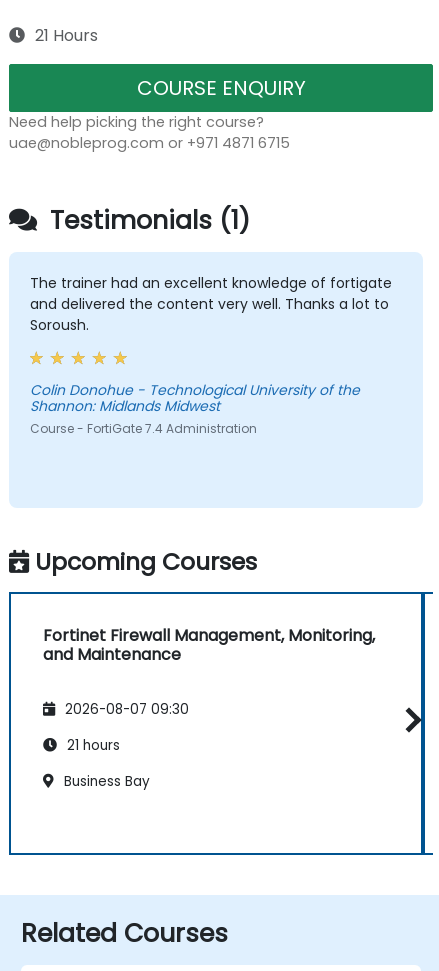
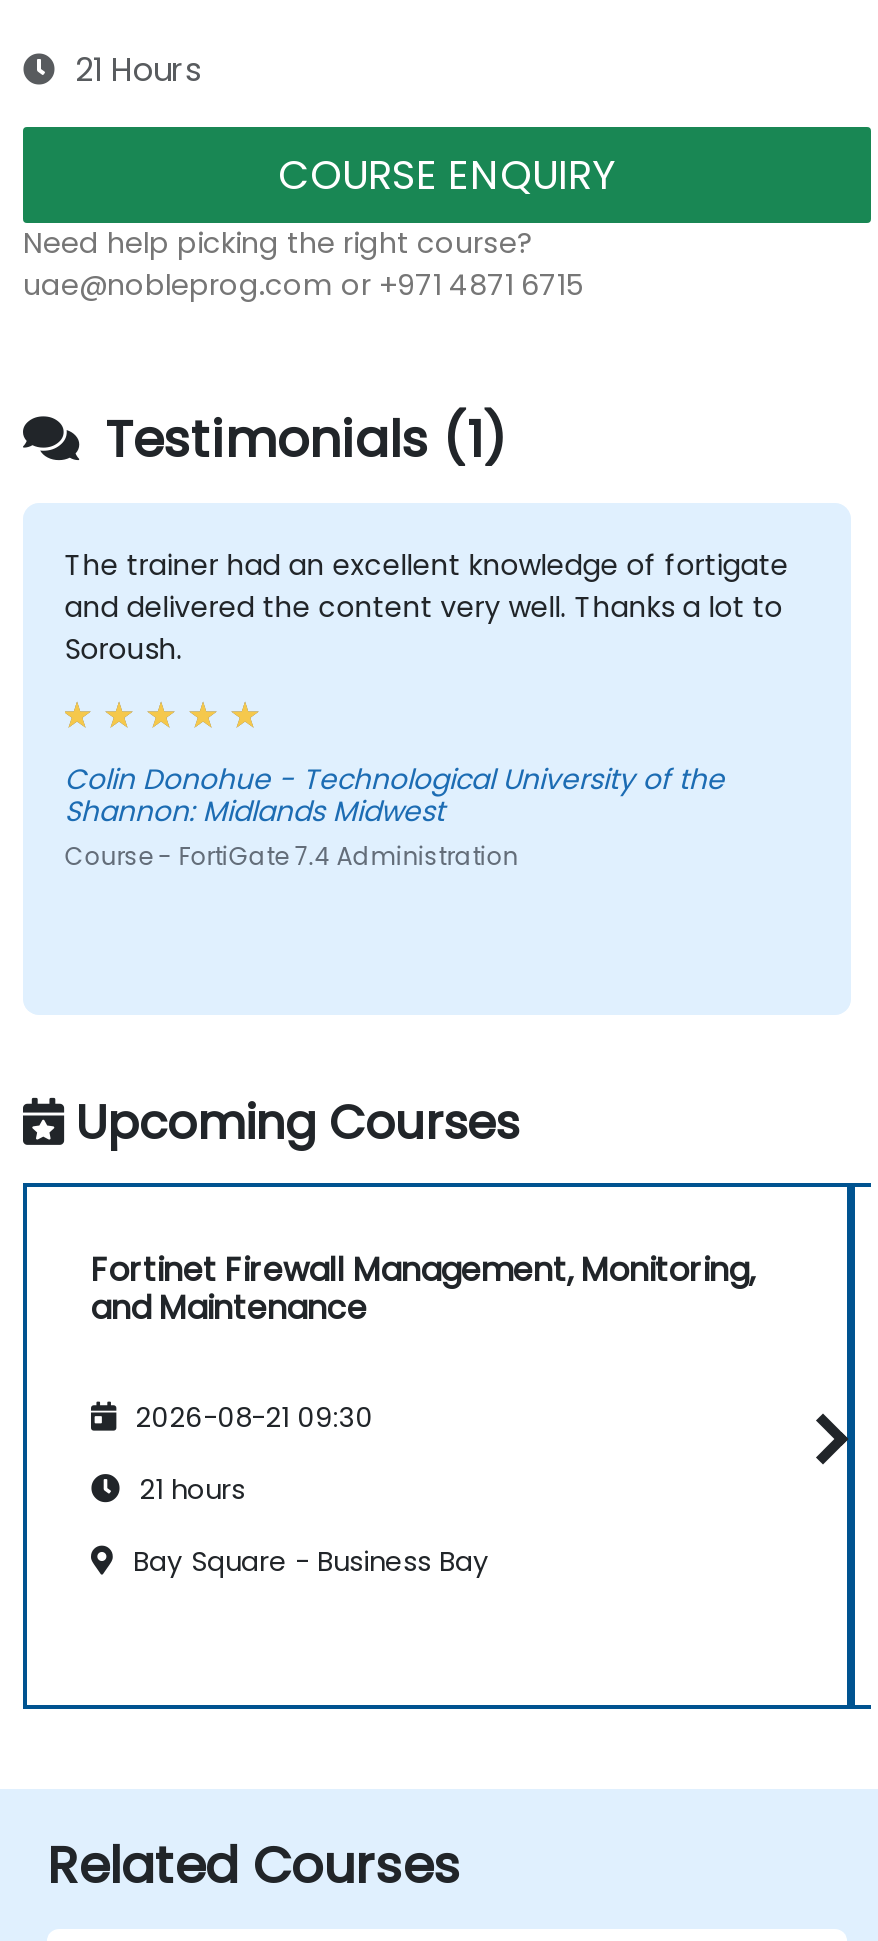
[61,700,189,719] 2026-08-07 09:30 -> [127,1399,373,1437] 2026-08-21 09:30
[60,772,150,791] Business Bay -> [125,1543,489,1581] Bay Square - Business Bay

